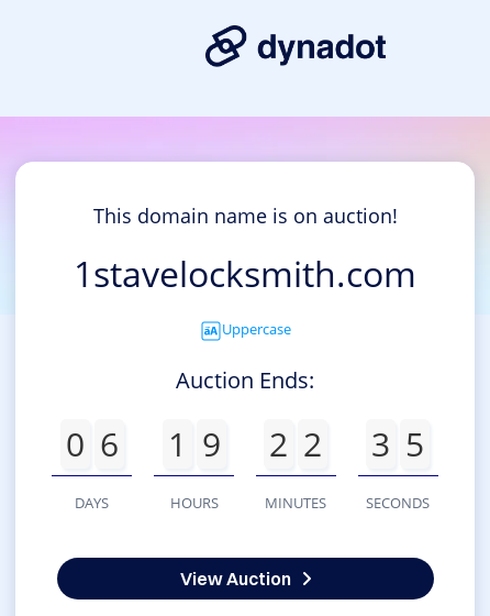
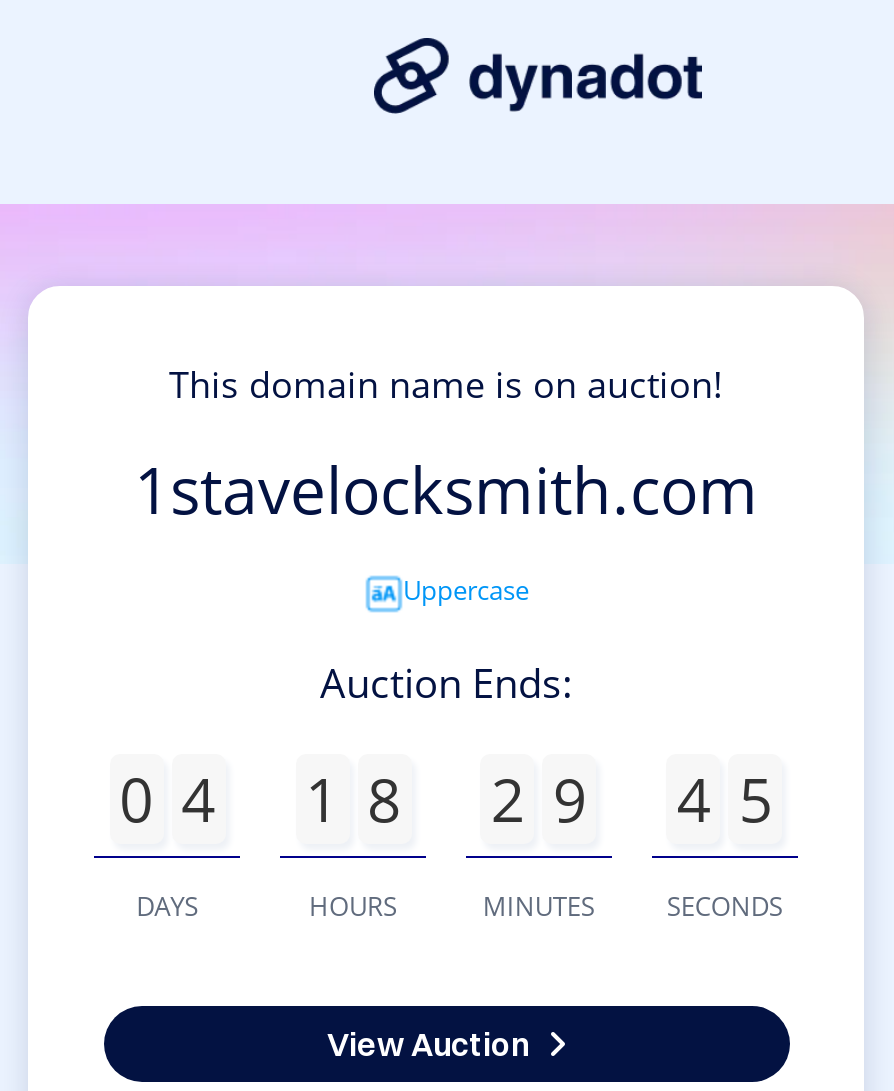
[65,421,118,466] 0 6 -> [119,758,215,840] 0 4
[168,421,220,466] 1 9 -> [305,758,401,840] 1 8
[270,421,322,466] 2 2 -> [491,758,587,840] 2 9
[372,421,424,466] 3 5 -> [677,758,773,840] 4 5

